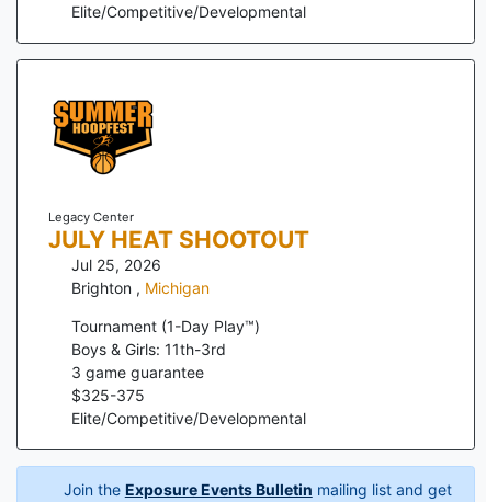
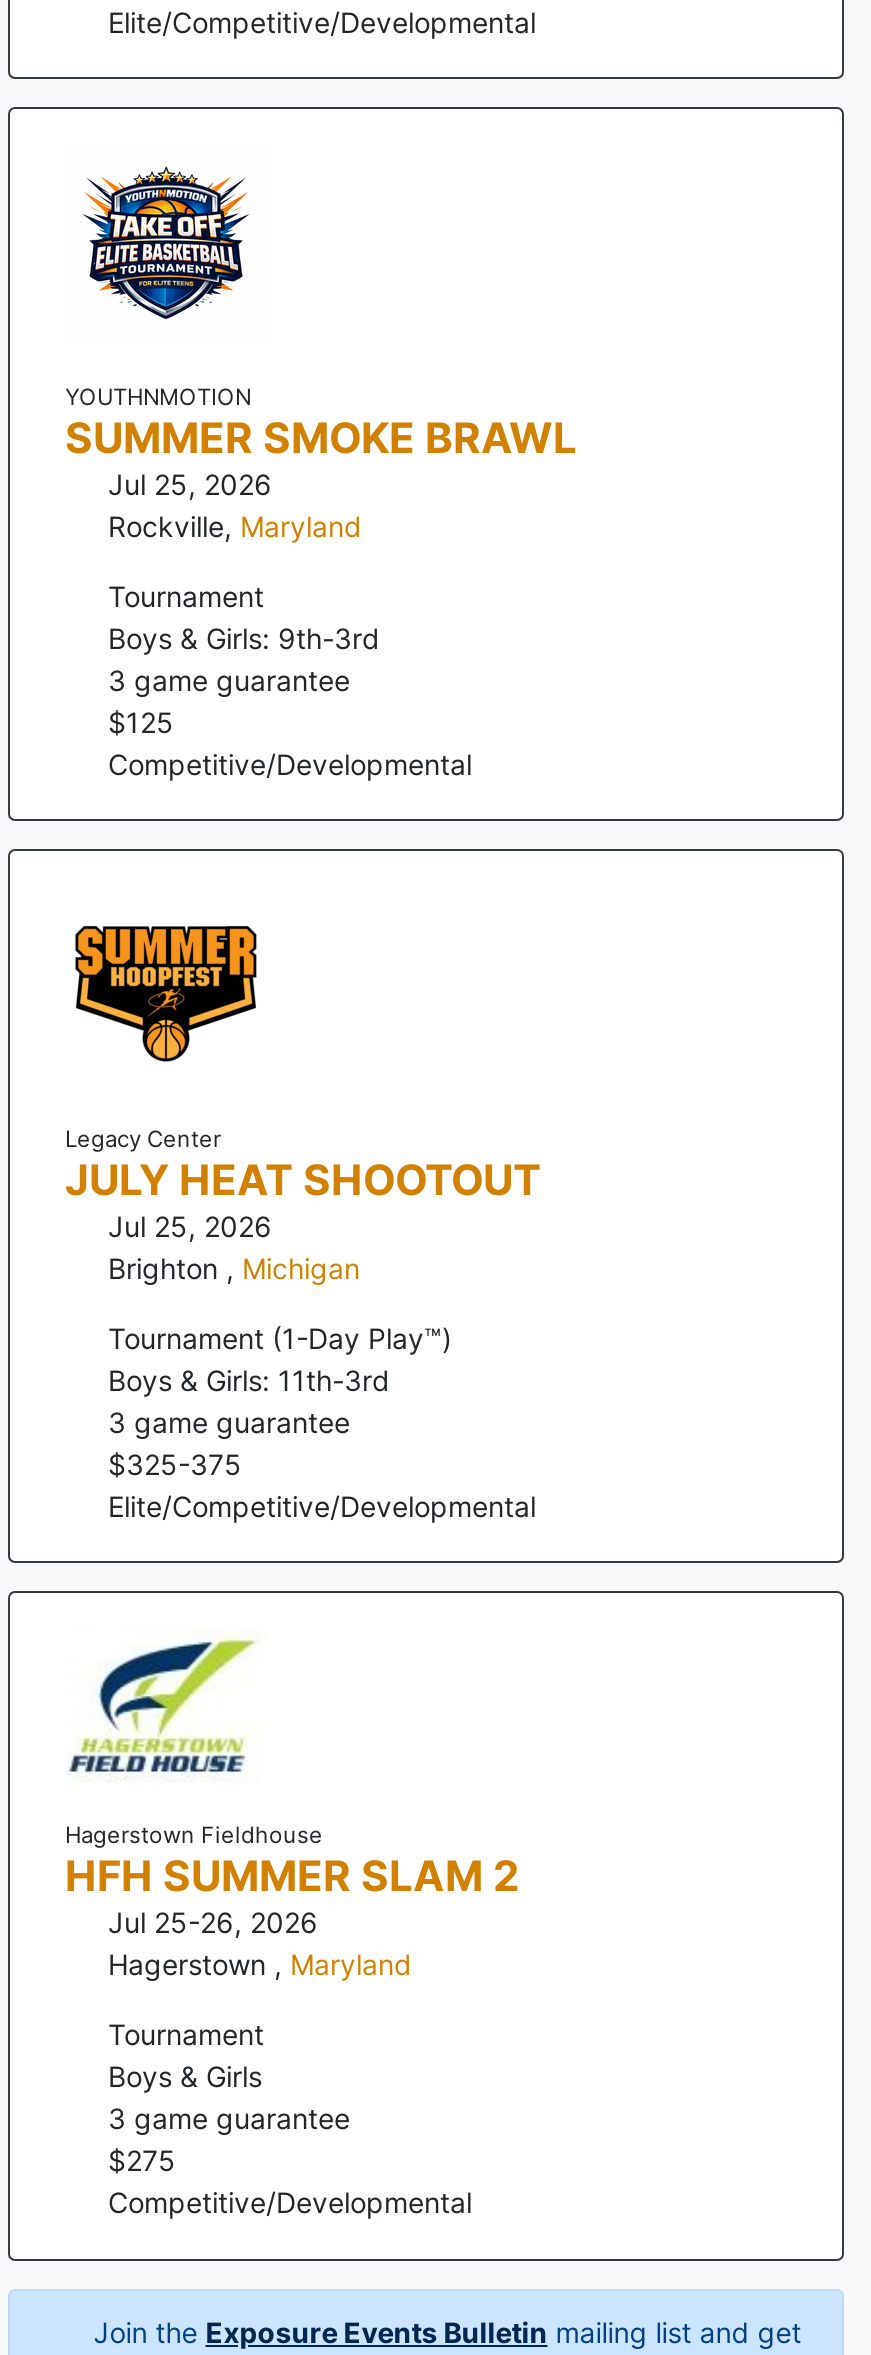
none -> [65,166,577,781] [image] | YOUTHNMOTION | SUMMER SMOKE BRAWL | Jul 25, 2026 | Rockville, Maryland | Tournament | Boys & Girls: 9th-3rd | 3 game guarantee | $125 | Competitive/Developmental
none -> [65,1622,519,2220] [image] | Hagerstown Fieldhouse | HFH SUMMER SLAM 2 | Jul 25-26, 2026 | Hagerstown, Maryland | Tournament | Boys & Girls | 3 game guarantee | $275 | Competitive/Developmental

